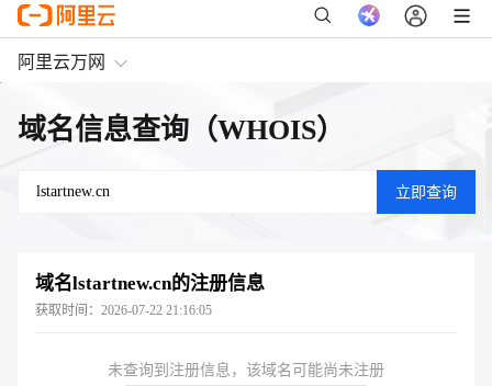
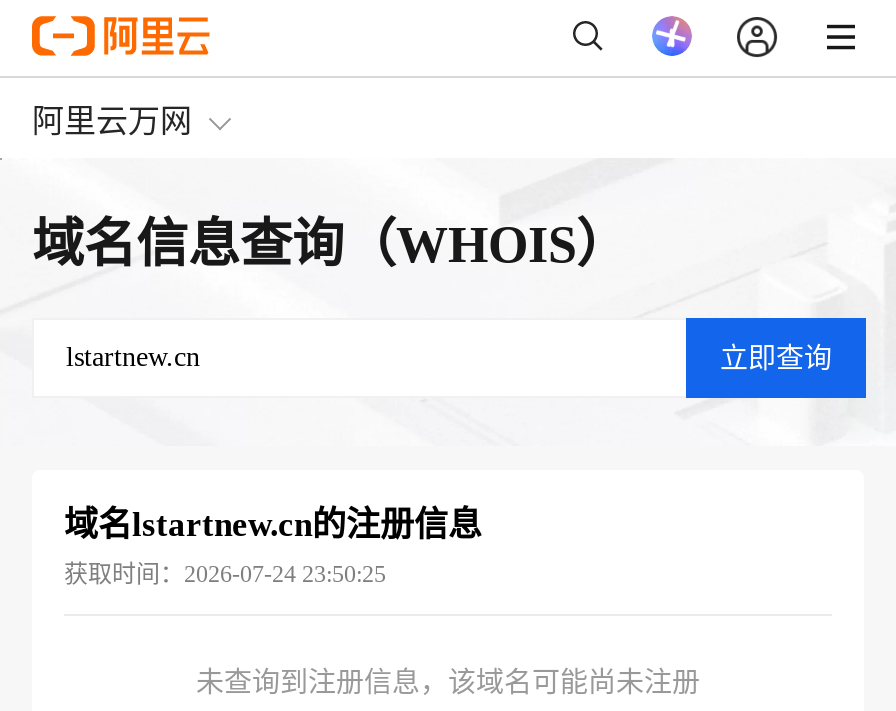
[35,303,212,318] 获取时间：2026-07-22 21:16:05 -> [64,560,386,588] 获取时间：2026-07-24 23:50:25

